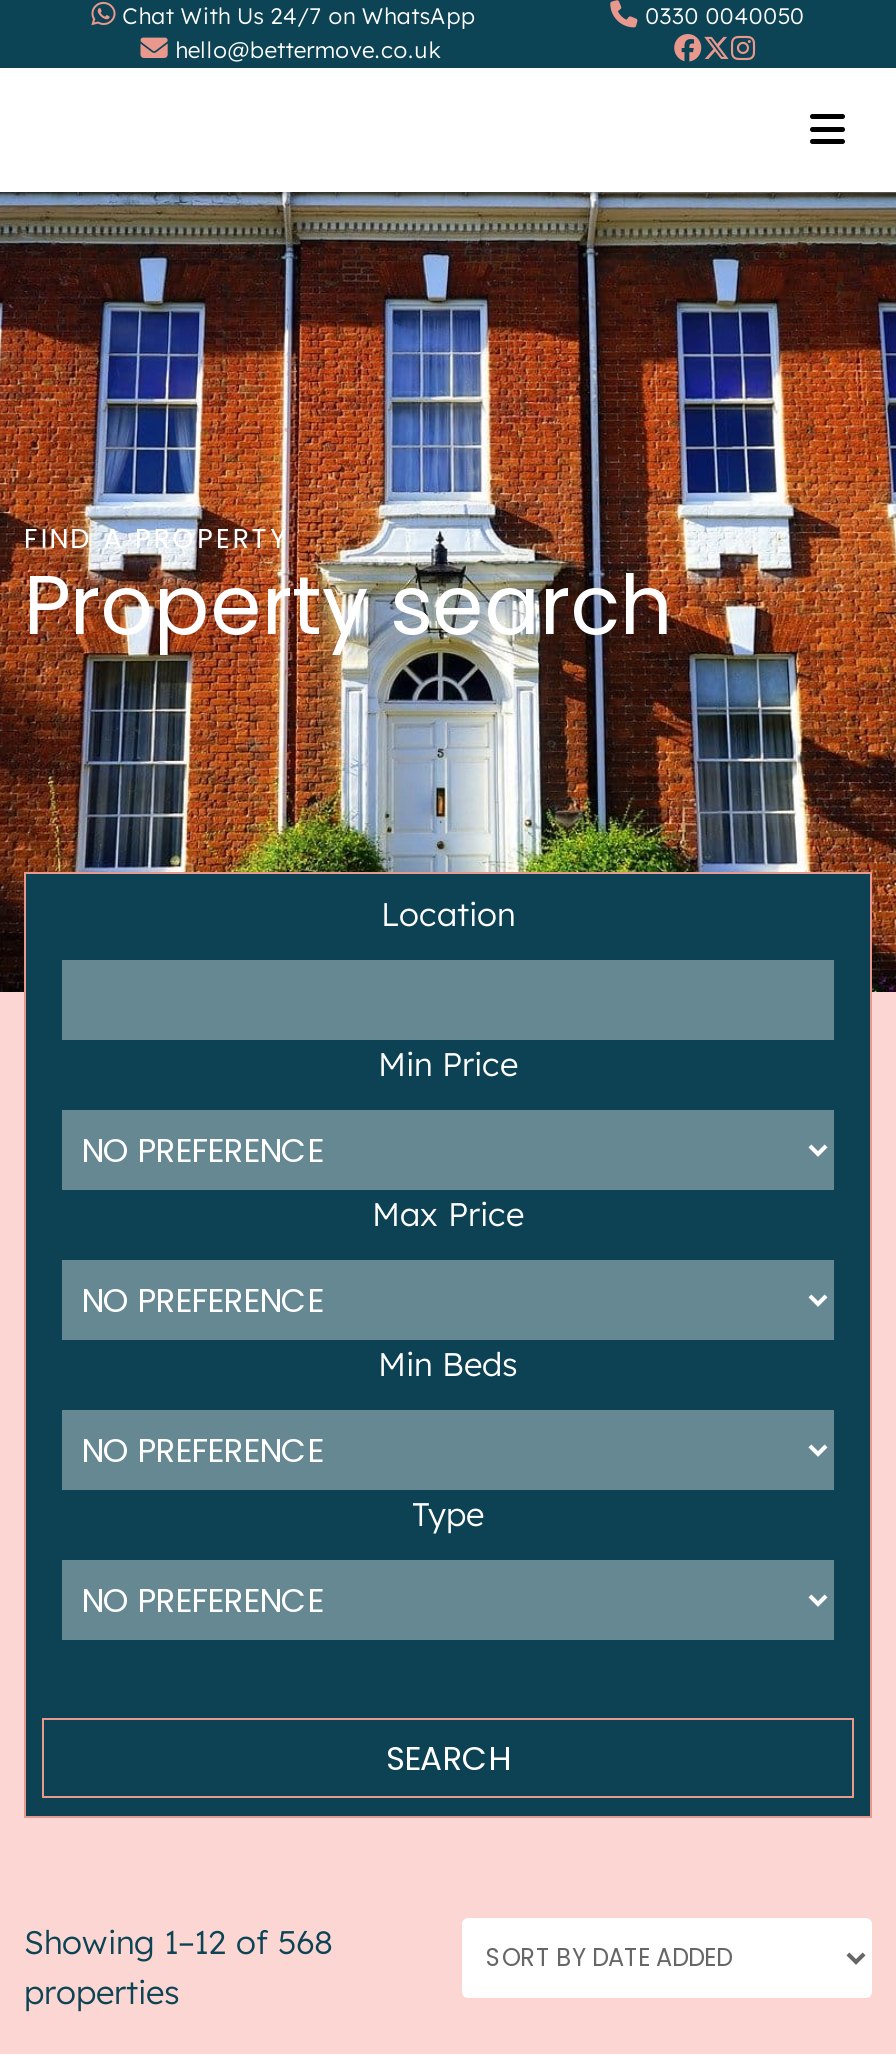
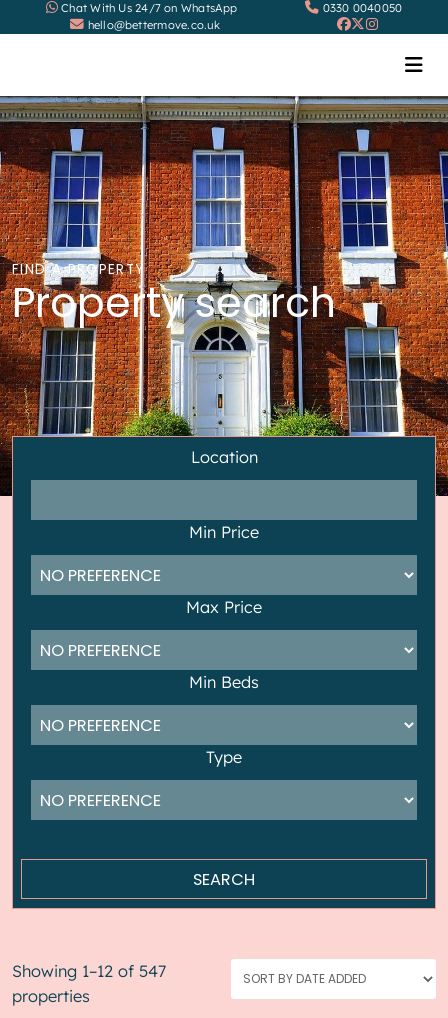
[24,1922,332,1962] Showing 1–12 of 568 -> [12,961,166,981] Showing 1–12 of 547

